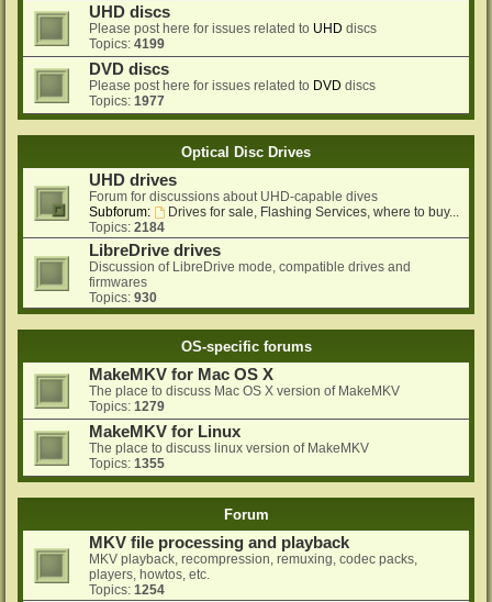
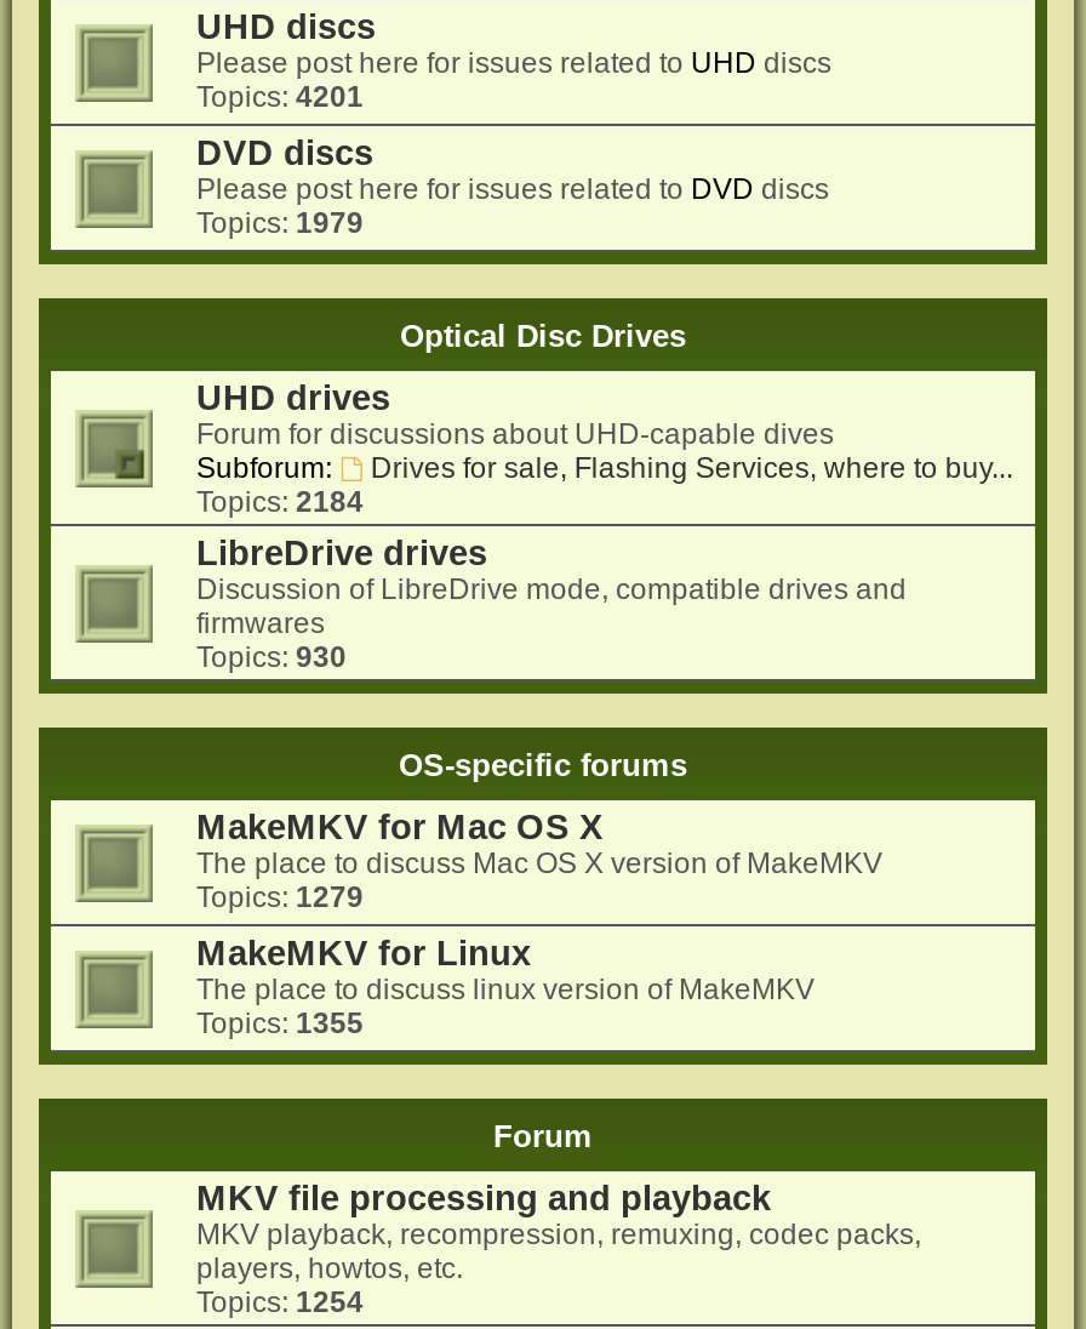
[89,36,165,52] Topics: 4199 -> [196,80,364,114] Topics: 4201
[89,93,165,109] Topics: 1977 -> [196,206,364,240] Topics: 1979

